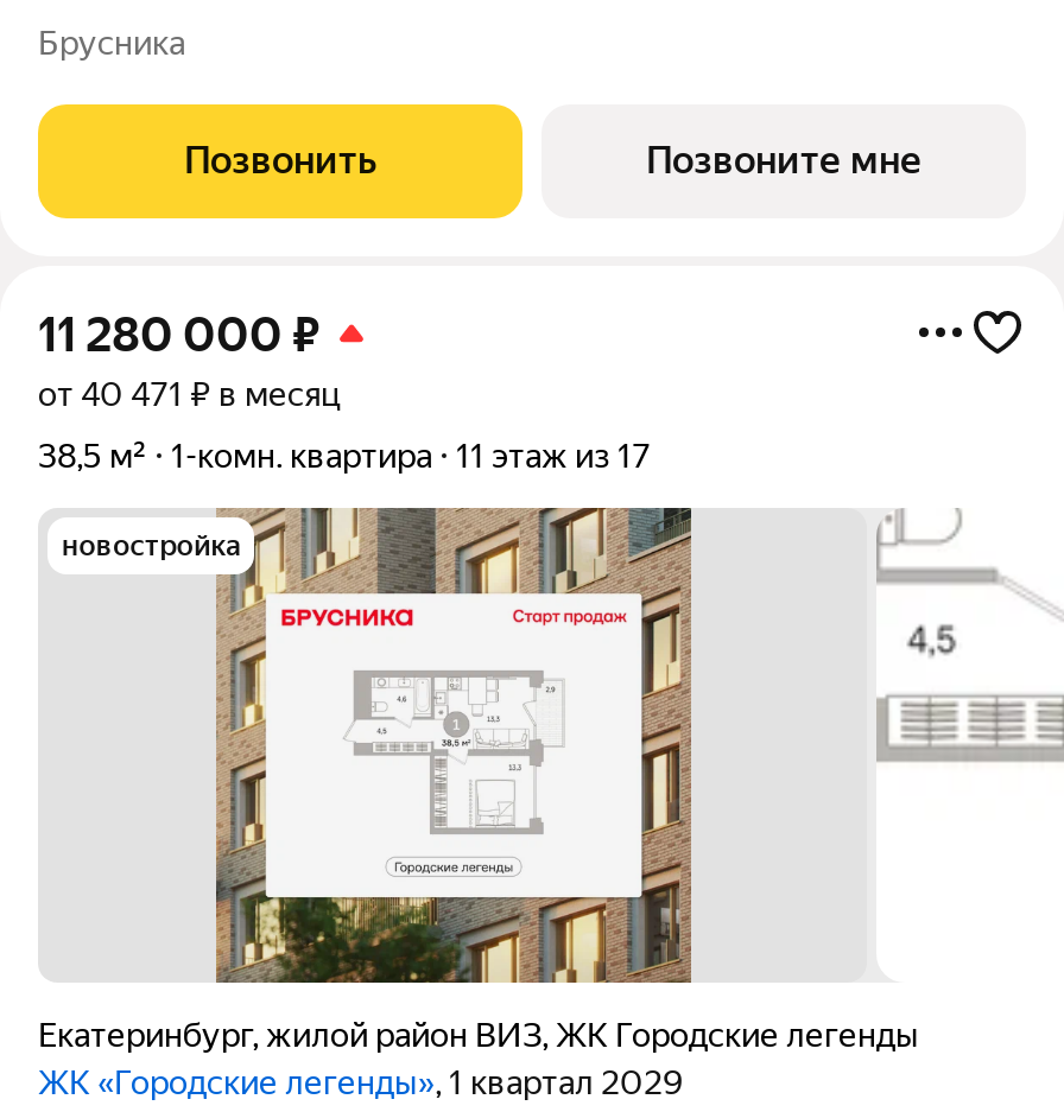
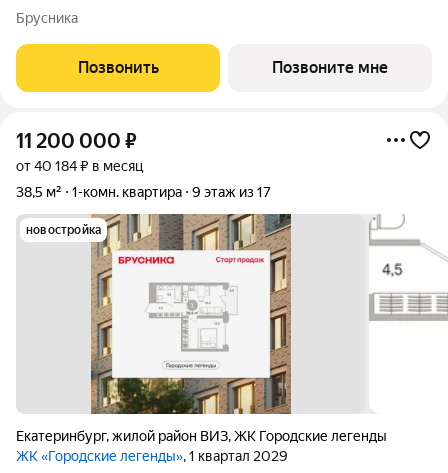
[38,307,321,364] 11 280 000 ₽ -> [16,129,137,153] 11 200 000 ₽
[38,375,340,413] от 40 471 ₽ в месяц -> [16,158,143,174] от 40 184 ₽ в месяц
[38,437,651,475] 38,5 м² 1-комн. квартира 11 этаж из 17 -> [16,184,271,200] 38,5 м² 1-комн. квартира 9 этаж из 17

